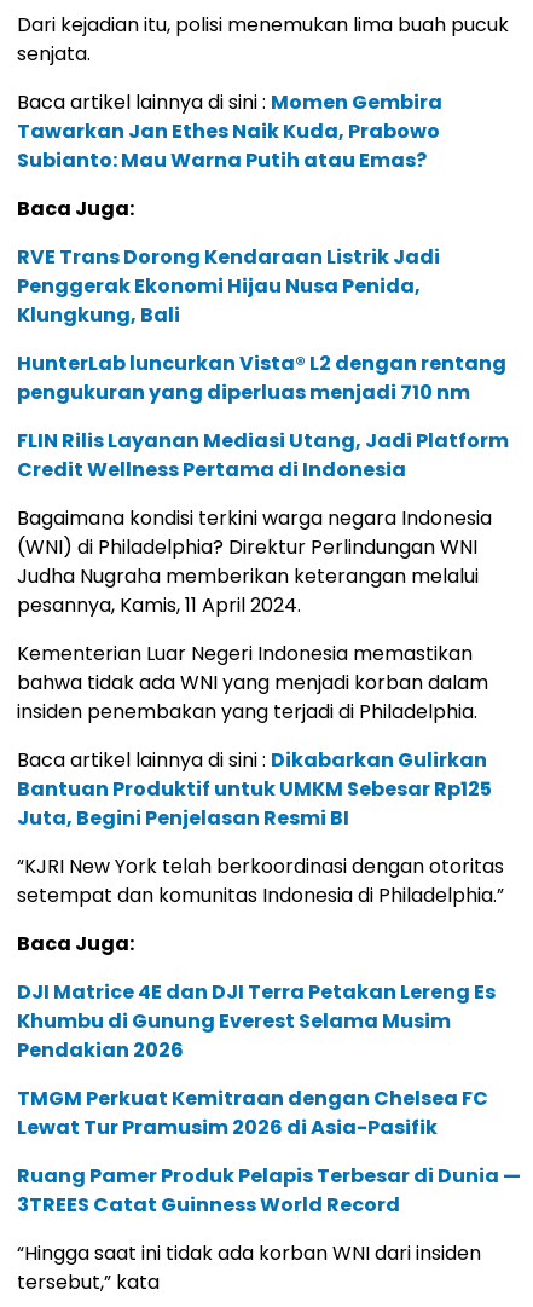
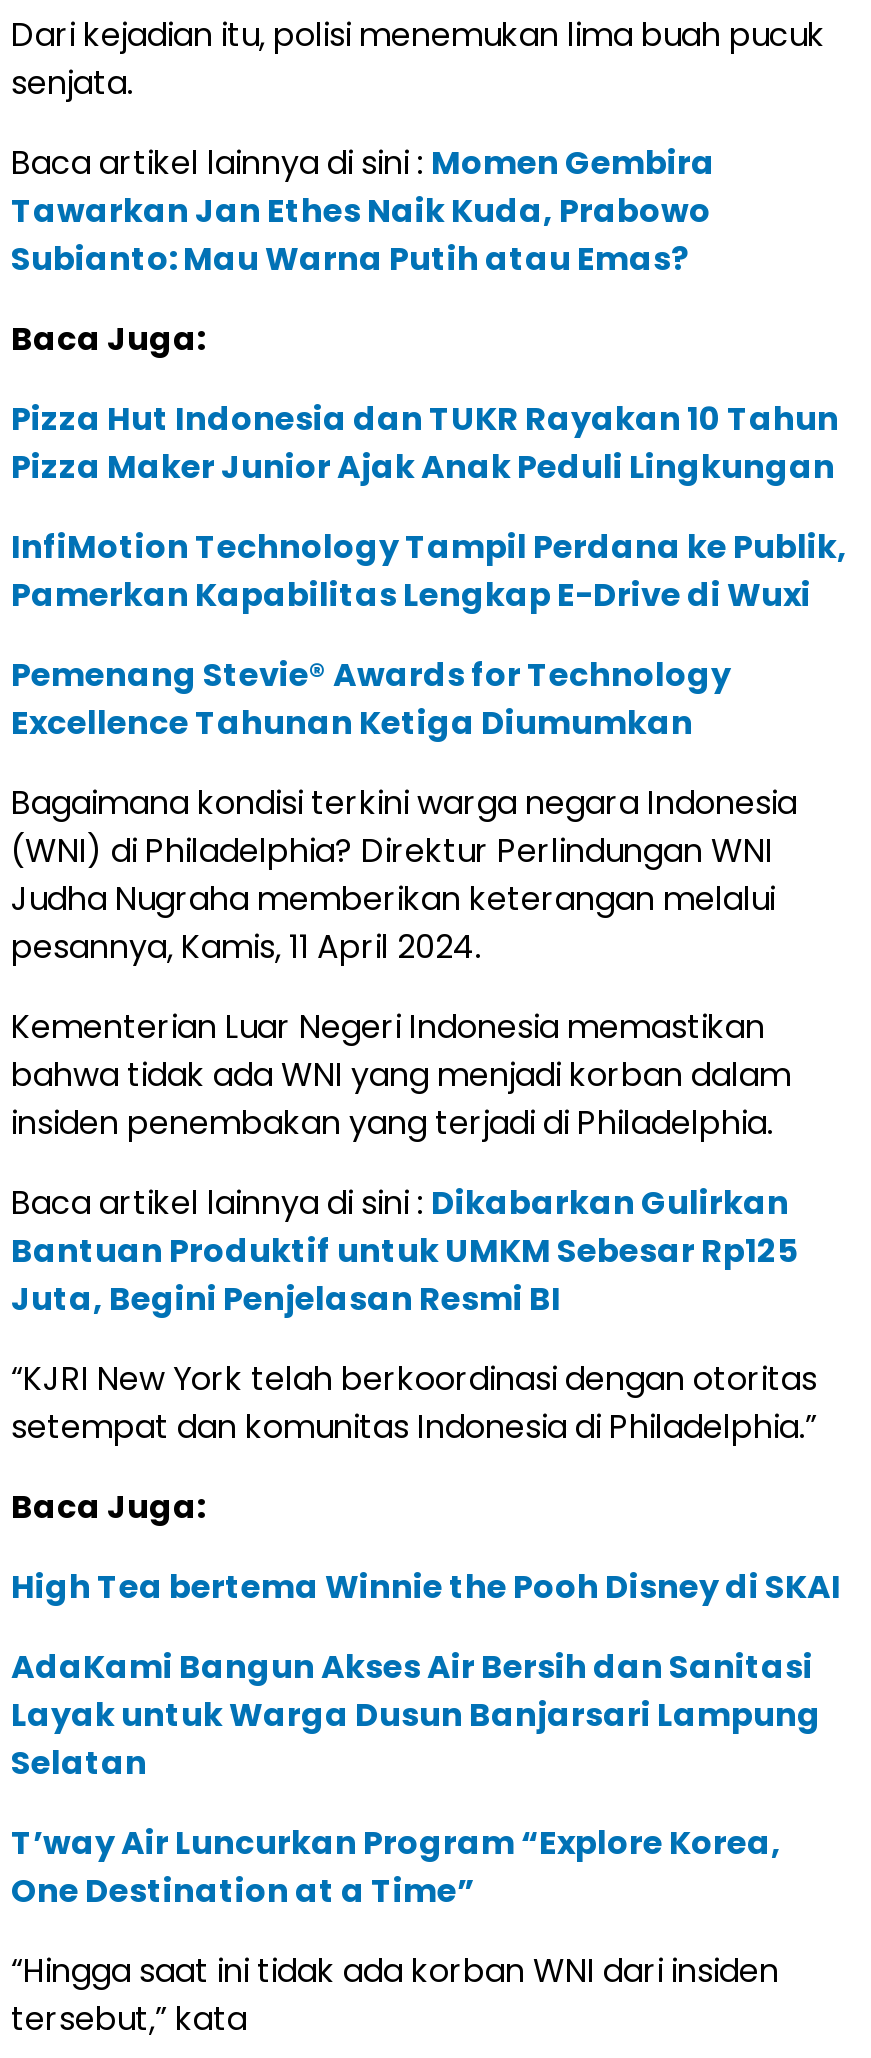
[17,244,440,329] RVE Trans Dorong Kendaraan Listrik Jadi | Penggerak Ekonomi Hijau Nusa Penida, | Klungkung, Bali -> [11,397,839,491] Pizza Hut Indonesia dan TUKR Rayakan 10 Tahun | Pizza Maker Junior Ajak Anak Peduli Lingkungan
[17,350,506,407] HunterLab luncurkan Vista® L2 dengan rentang | pengukuran yang diperluas menjadi 710 nm -> [11,525,847,619] InfiMotion Technology Tampil Perdana ke Publik, | Pamerkan Kapabilitas Lengkap E-Drive di Wuxi
[17,427,509,484] FLIN Rilis Layanan Mediasi Utang, Jadi Platform | Credit Wellness Pertama di Indonesia -> [11,653,731,747] Pemenang Stevie® Awards for Technology | Excellence Tahunan Ketiga Diumumkan
[17,979,496,1064] DJI Matrice 4E dan DJI Terra Petakan Lereng Es | Khumbu di Gunung Everest Selama Musim | Pendakian 2026 -> [11,1565,841,1611] High Tea bertema Winnie the Pooh Disney di SKAI
[17,1085,488,1142] TMGM Perkuat Kemitraan dengan Chelsea FC | Lewat Tur Pramusim 2026 di Asia-Pasifik -> [11,1645,821,1787] AdaKami Bangun Akses Air Bersih dan Sanitasi | Layak untuk Warga Dusun Banjarsari Lampung | Selatan
[17,1162,521,1219] Ruang Pamer Produk Pelapis Terbesar di Dunia — | 3TREES Catat Guinness World Record -> [11,1821,781,1915] T’way Air Luncurkan Program “Explore Korea, | One Destination at a Time”

